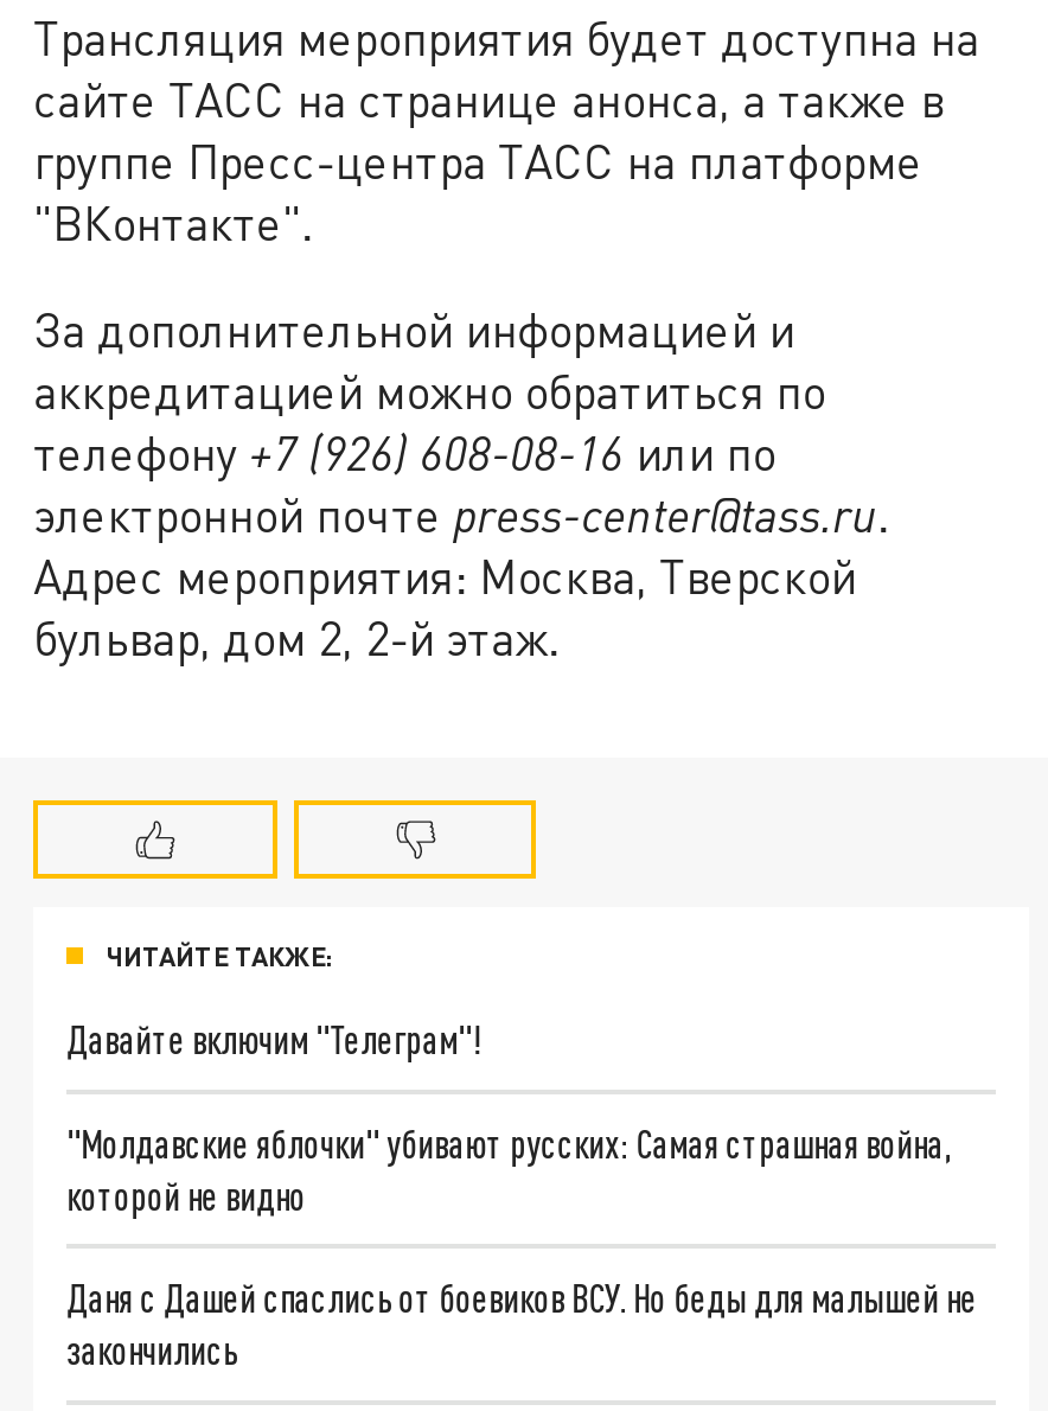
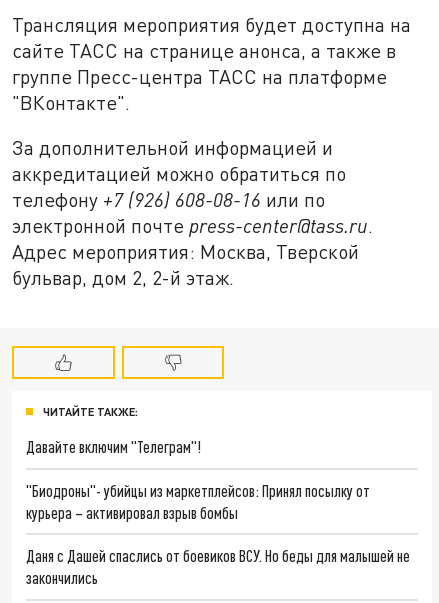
[67,1120,951,1217] "Молдавские яблочки" убивают русских: Самая страшная война, | которой не видно -> [26,481,370,522] "Биодроны"- убийцы из маркетплейсов: Принял посылку от | курьера – активировал взрыв бомбы

